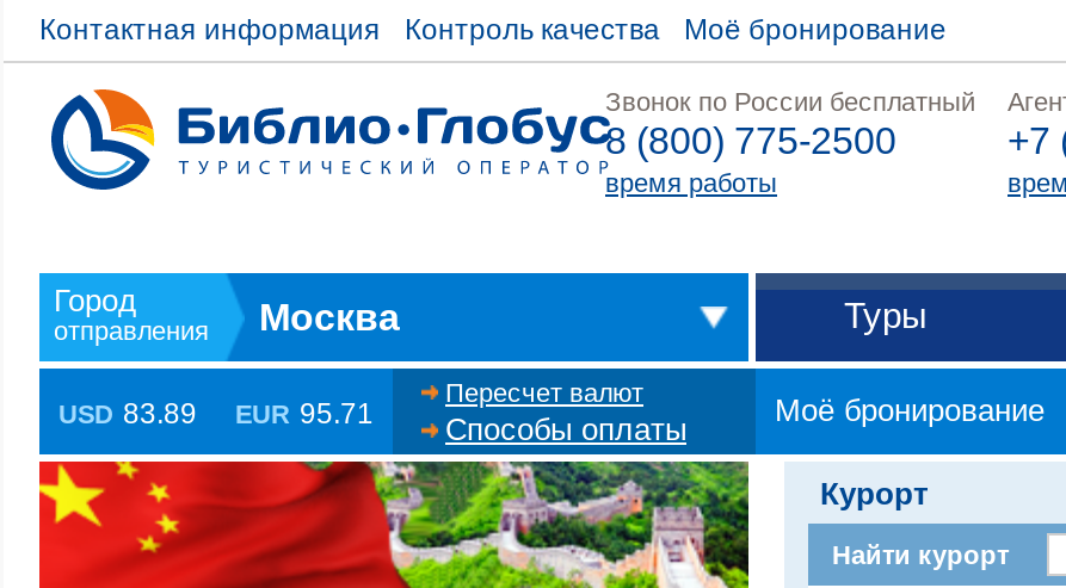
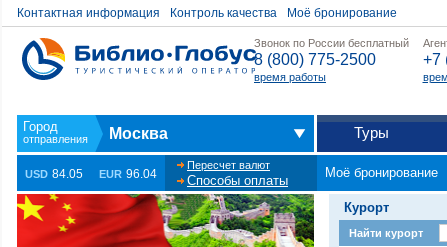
[58,397,197,431] USD 83.89 -> [25,167,83,181] USD 84.05
[235,397,374,431] EUR 95.71 -> [99,167,157,181] EUR 96.04

